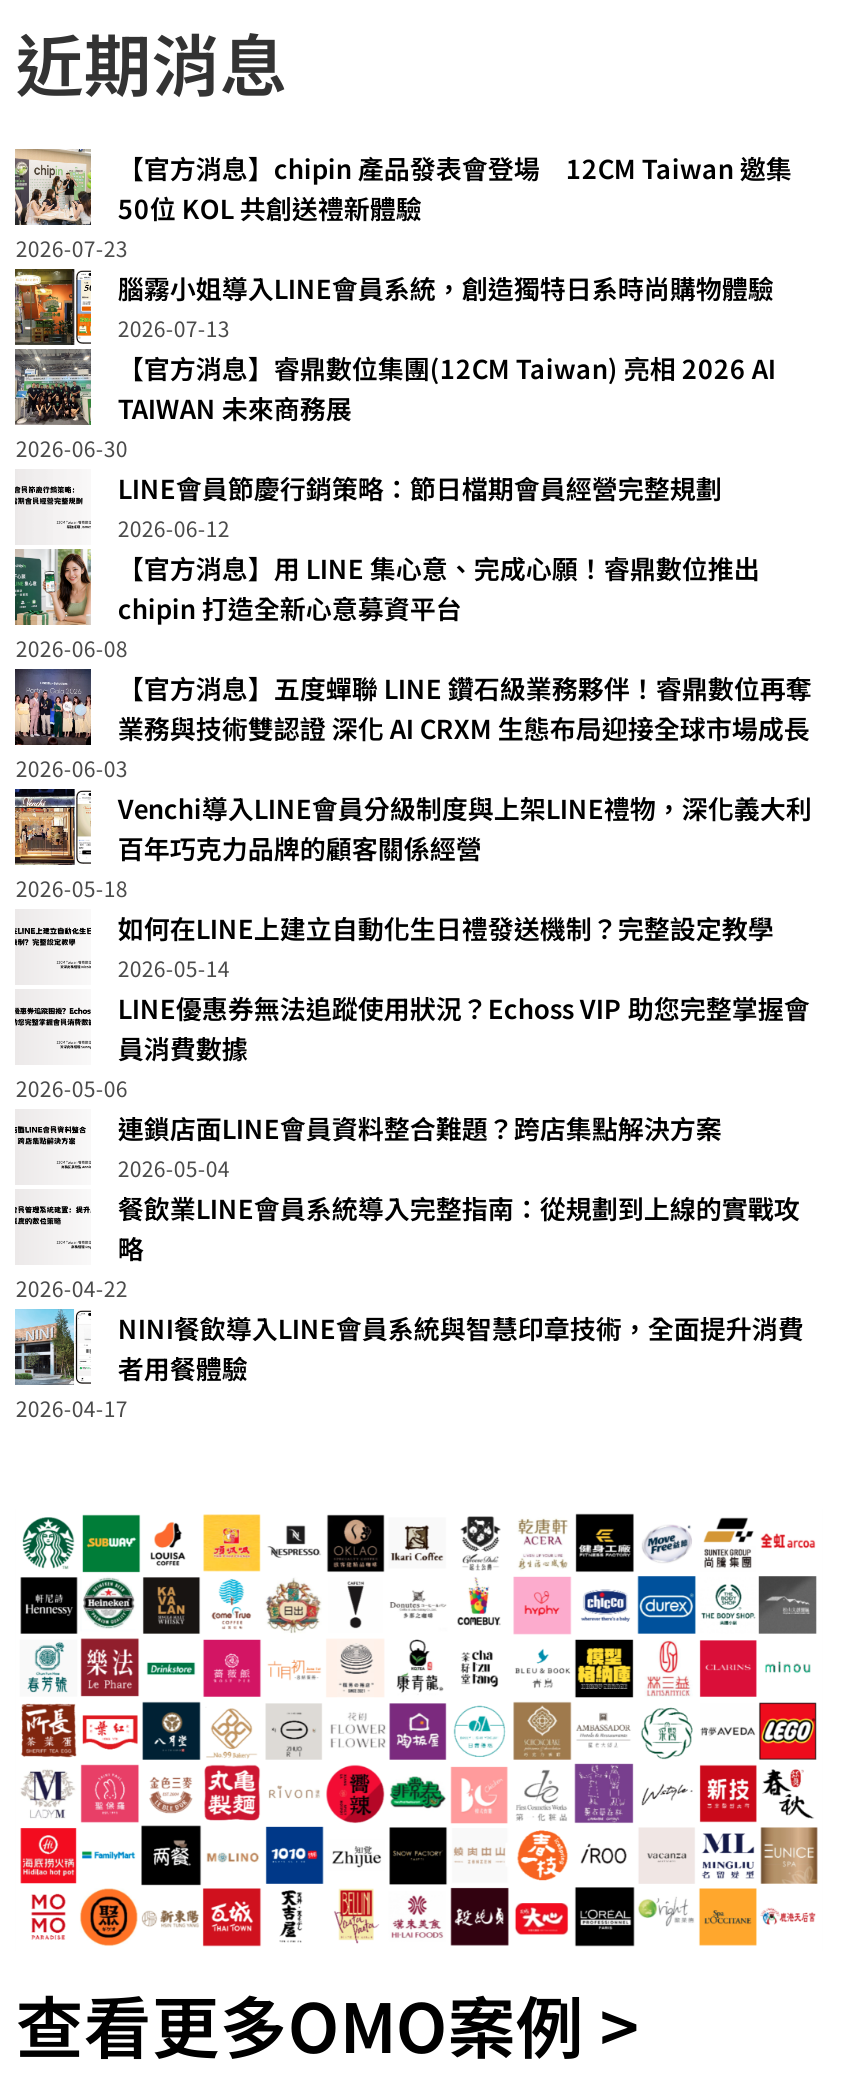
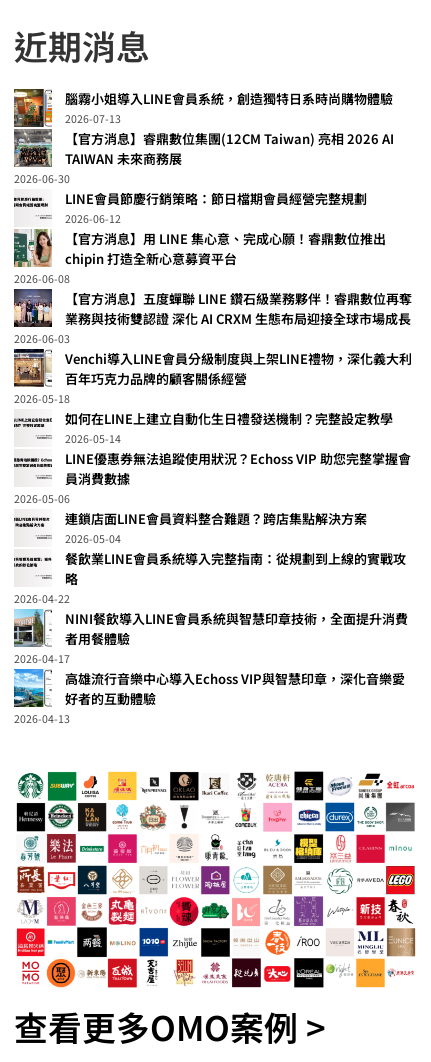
[15,149,792,263] [image] | 【官方消息】chipin 產品發表會登場 12CM Taiwan 邀集 | 50位 KOL 共創送禮新體驗 | 2026-07-23 -> none
moved [11,269,812,1423] -> [12,89,412,666]: [image] | 腦霧小姐導入LINE會員系統，創造獨特日系時尚購物體驗 | 2026-07-13 | ... | 者用餐體驗 | 2026-04-17
none -> [13,669,405,726] [image] | 高雄流行音樂中心導入Echoss VIP與智慧印章，深化音樂愛 | 好者的互動體驗 | 2026-04-13

